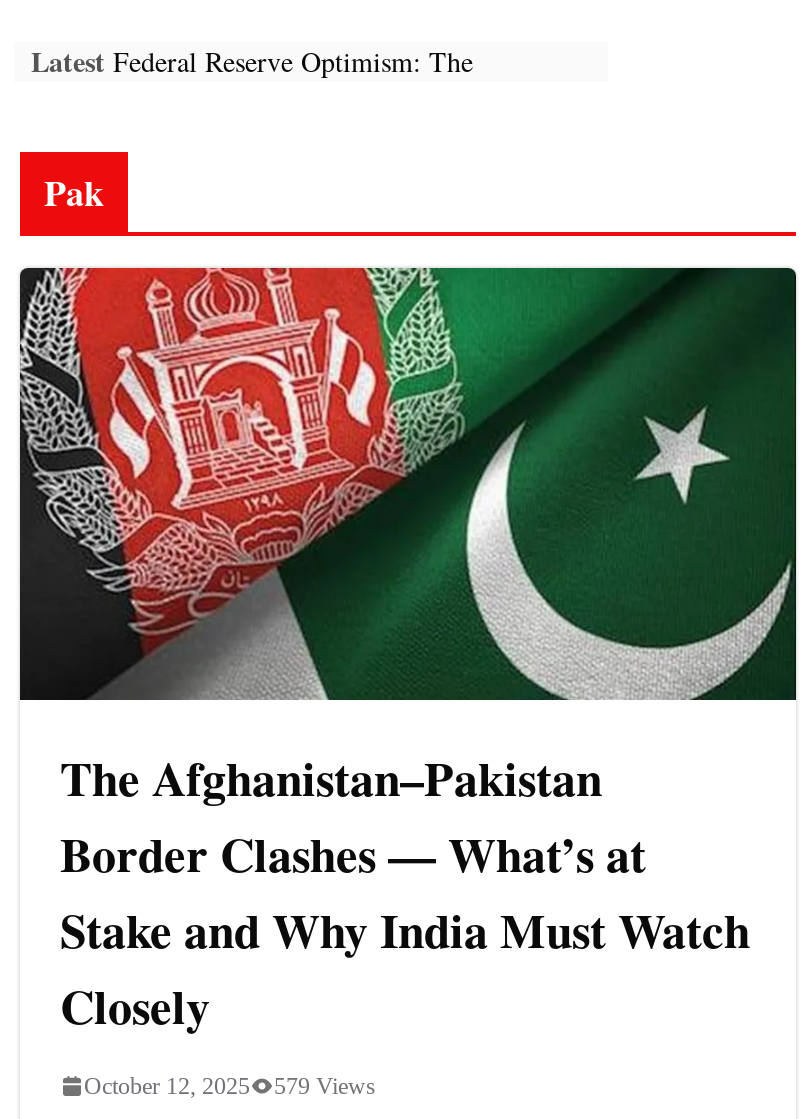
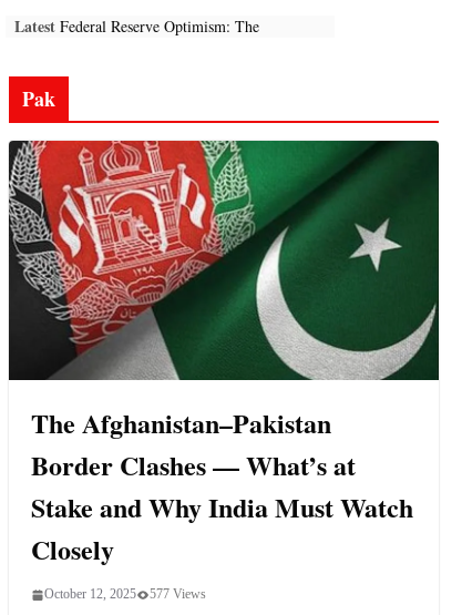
[84,1072,376,1100] October 12, 2025 579 Views -> [44,586,206,602] October 12, 2025 577 Views

